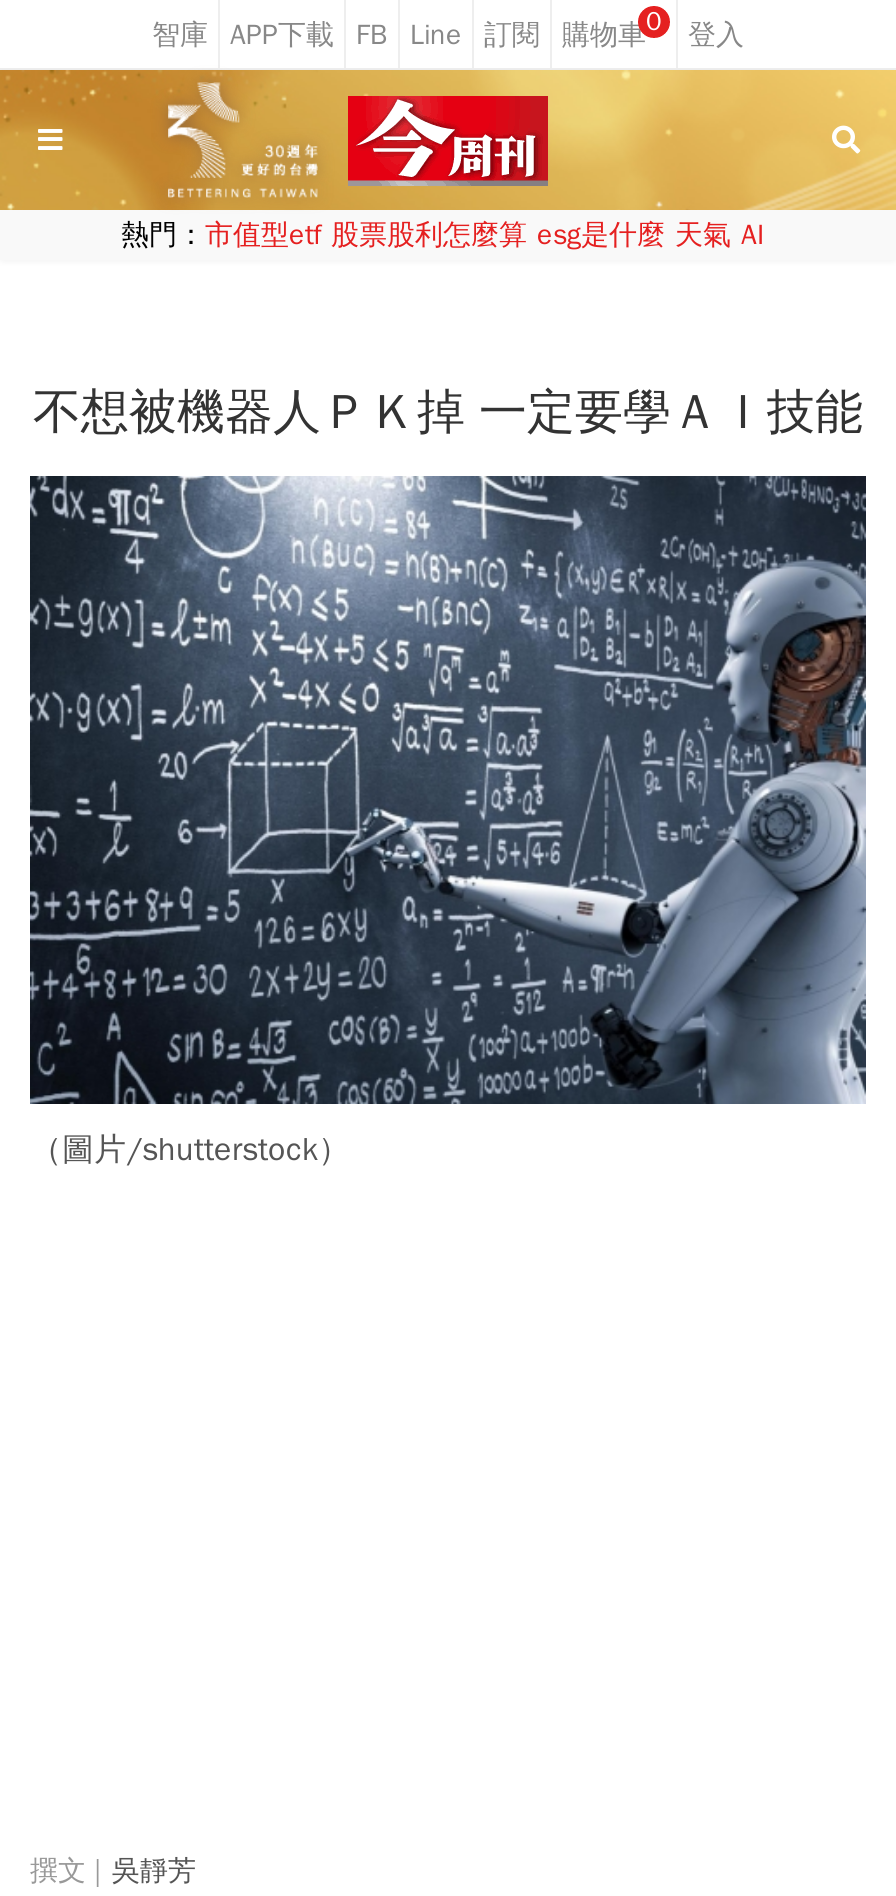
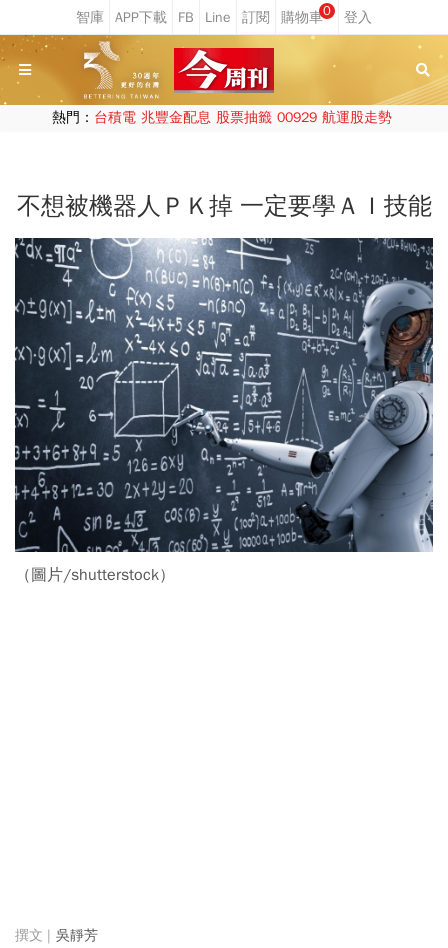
[121,218,765,252] 熱門：市值型etf 股票股利怎麼算 esg是什麼 天氣 AI -> [51,109,391,126] 熱門：台積電 兆豐金配息 股票抽籤 00929 航運股走勢

